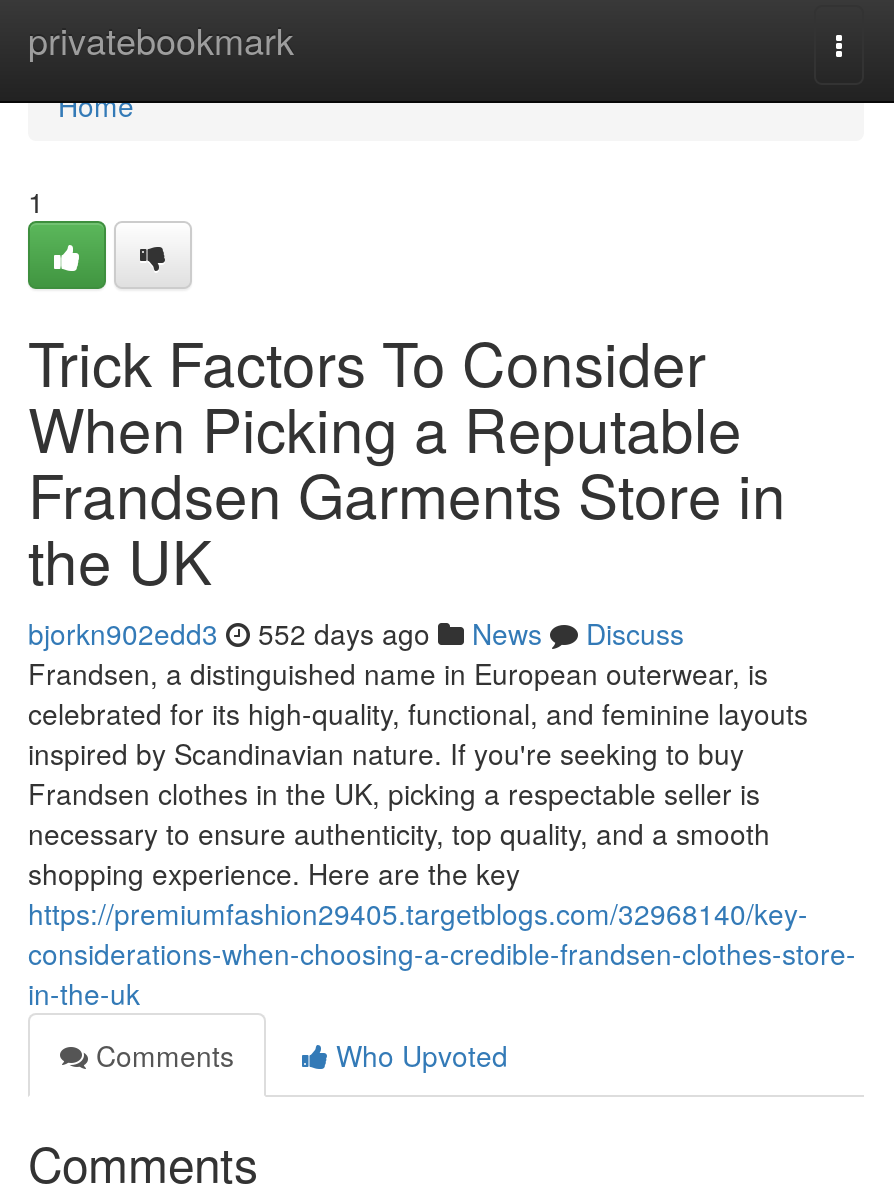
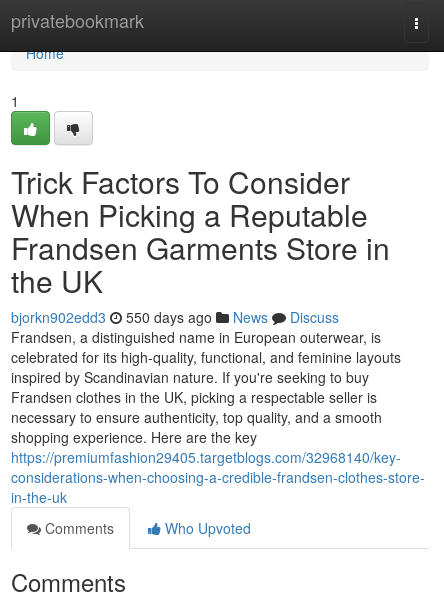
[28,613,684,653] bjorkn902edd3 552 days ago News Discuss -> [11,307,339,327] bjorkn902edd3 550 days ago News Discuss

